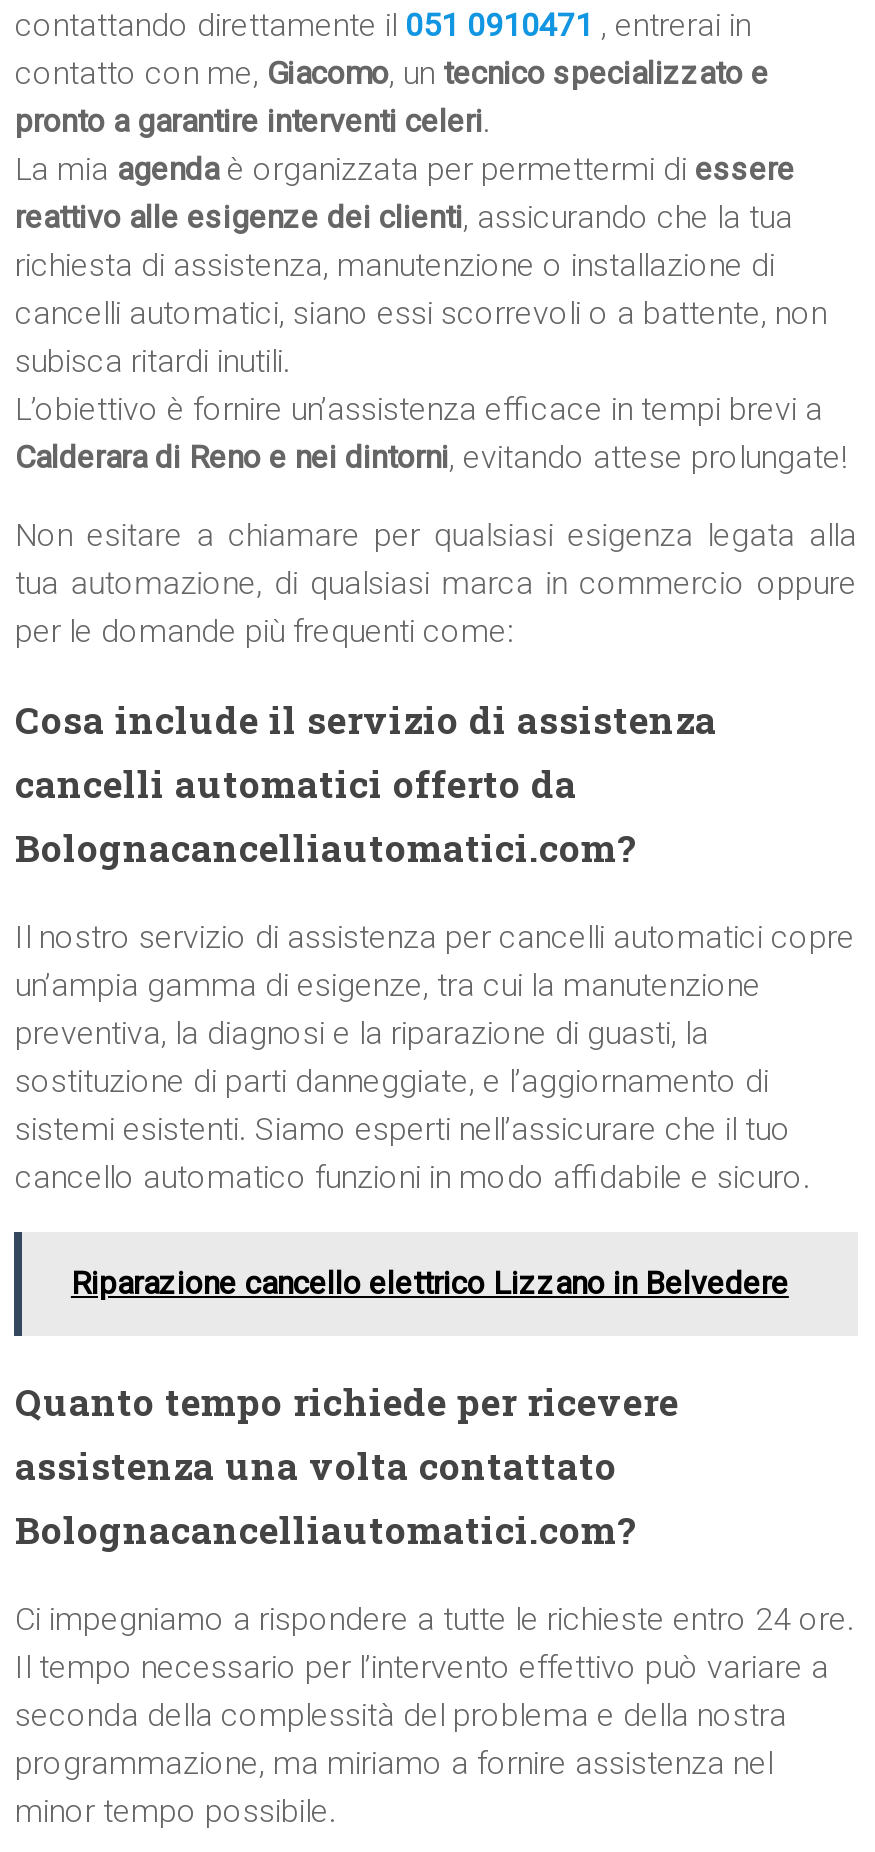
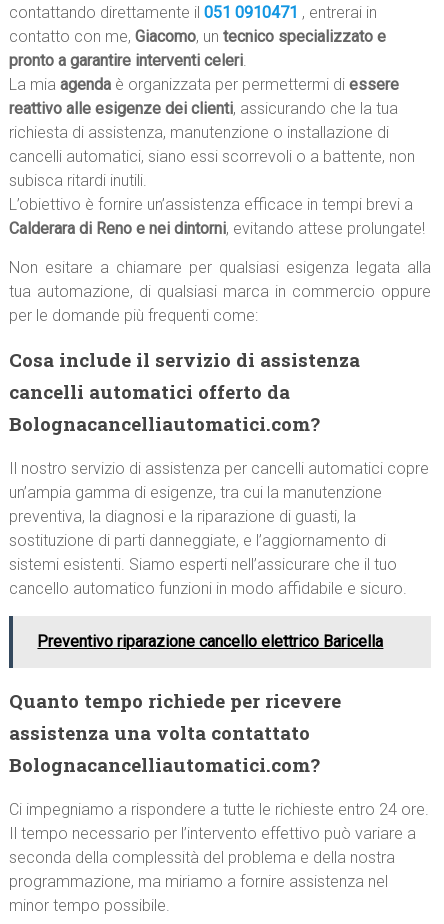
[71,1264,789,1302] Riparazione cancello elettrico Lizzano in Belvedere -> [37,632,383,651] Preventivo riparazione cancello elettrico Baricella

